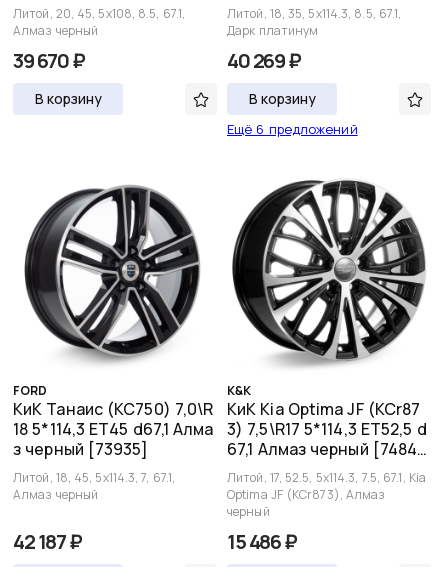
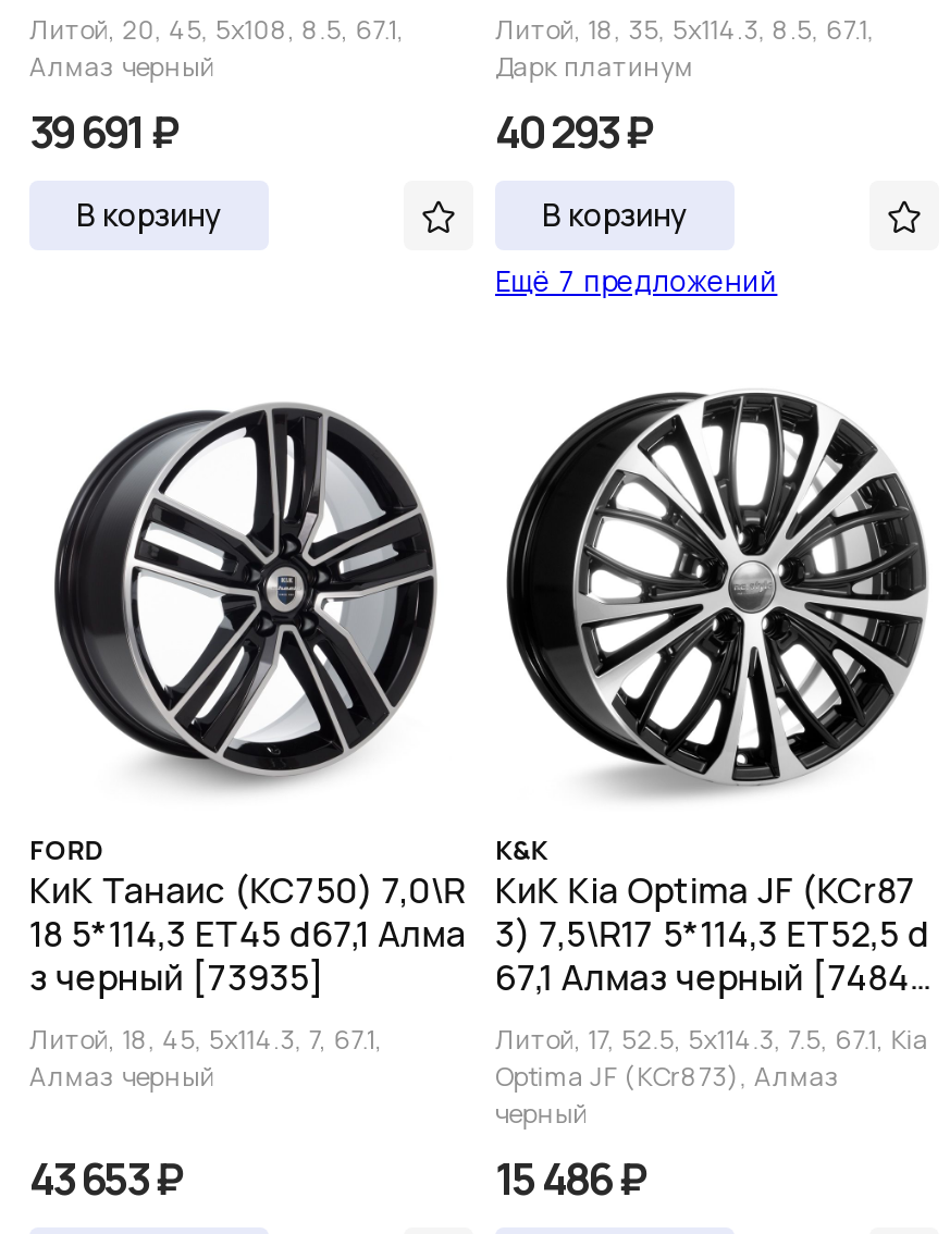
[13,47,84,74] 39 670 ₽ -> [29,101,177,160] 39 691 ₽
[227,47,300,74] 40 269 ₽ -> [495,101,652,160] 40 293 ₽
[227,120,358,138] Ещё 6 предложений -> [495,260,777,299] Ещё 7 предложений
[13,528,81,555] 42 187 ₽ -> [29,1148,182,1207] 43 653 ₽

